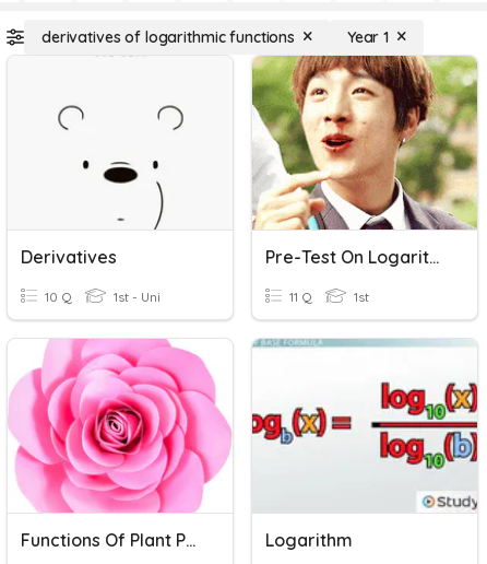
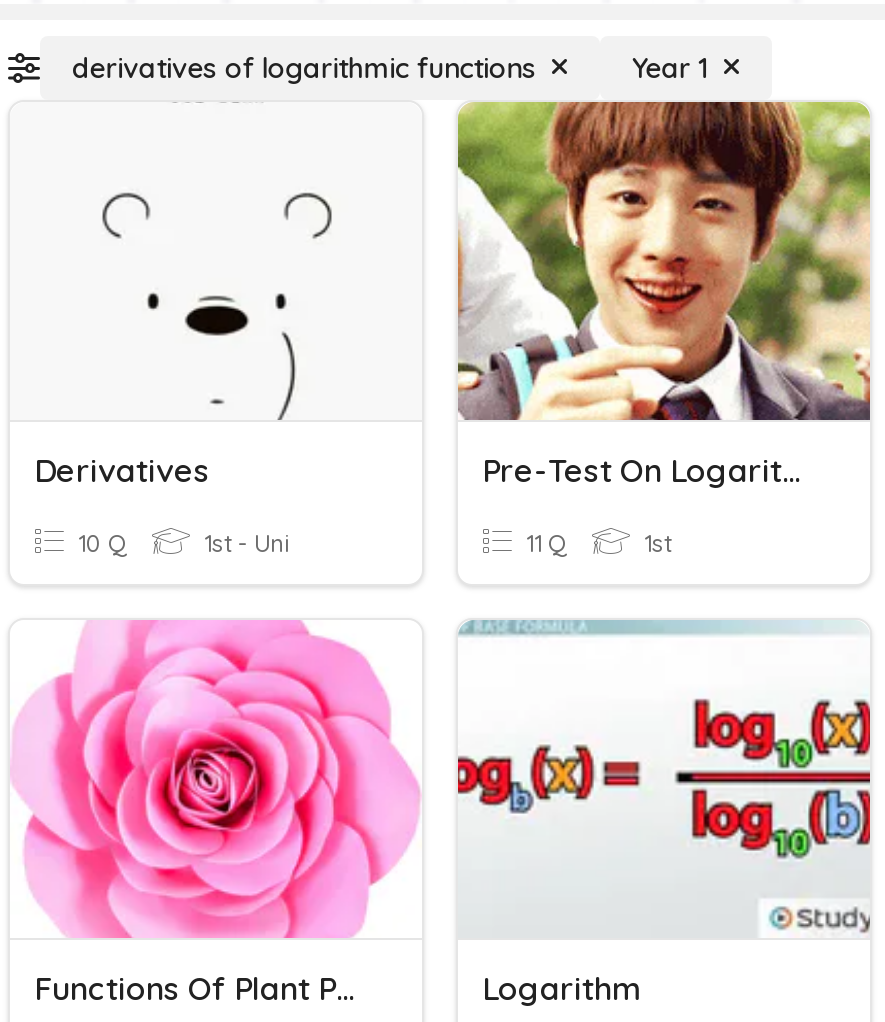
[251,56,478,231] [image] -> [456,100,872,422] [image]

